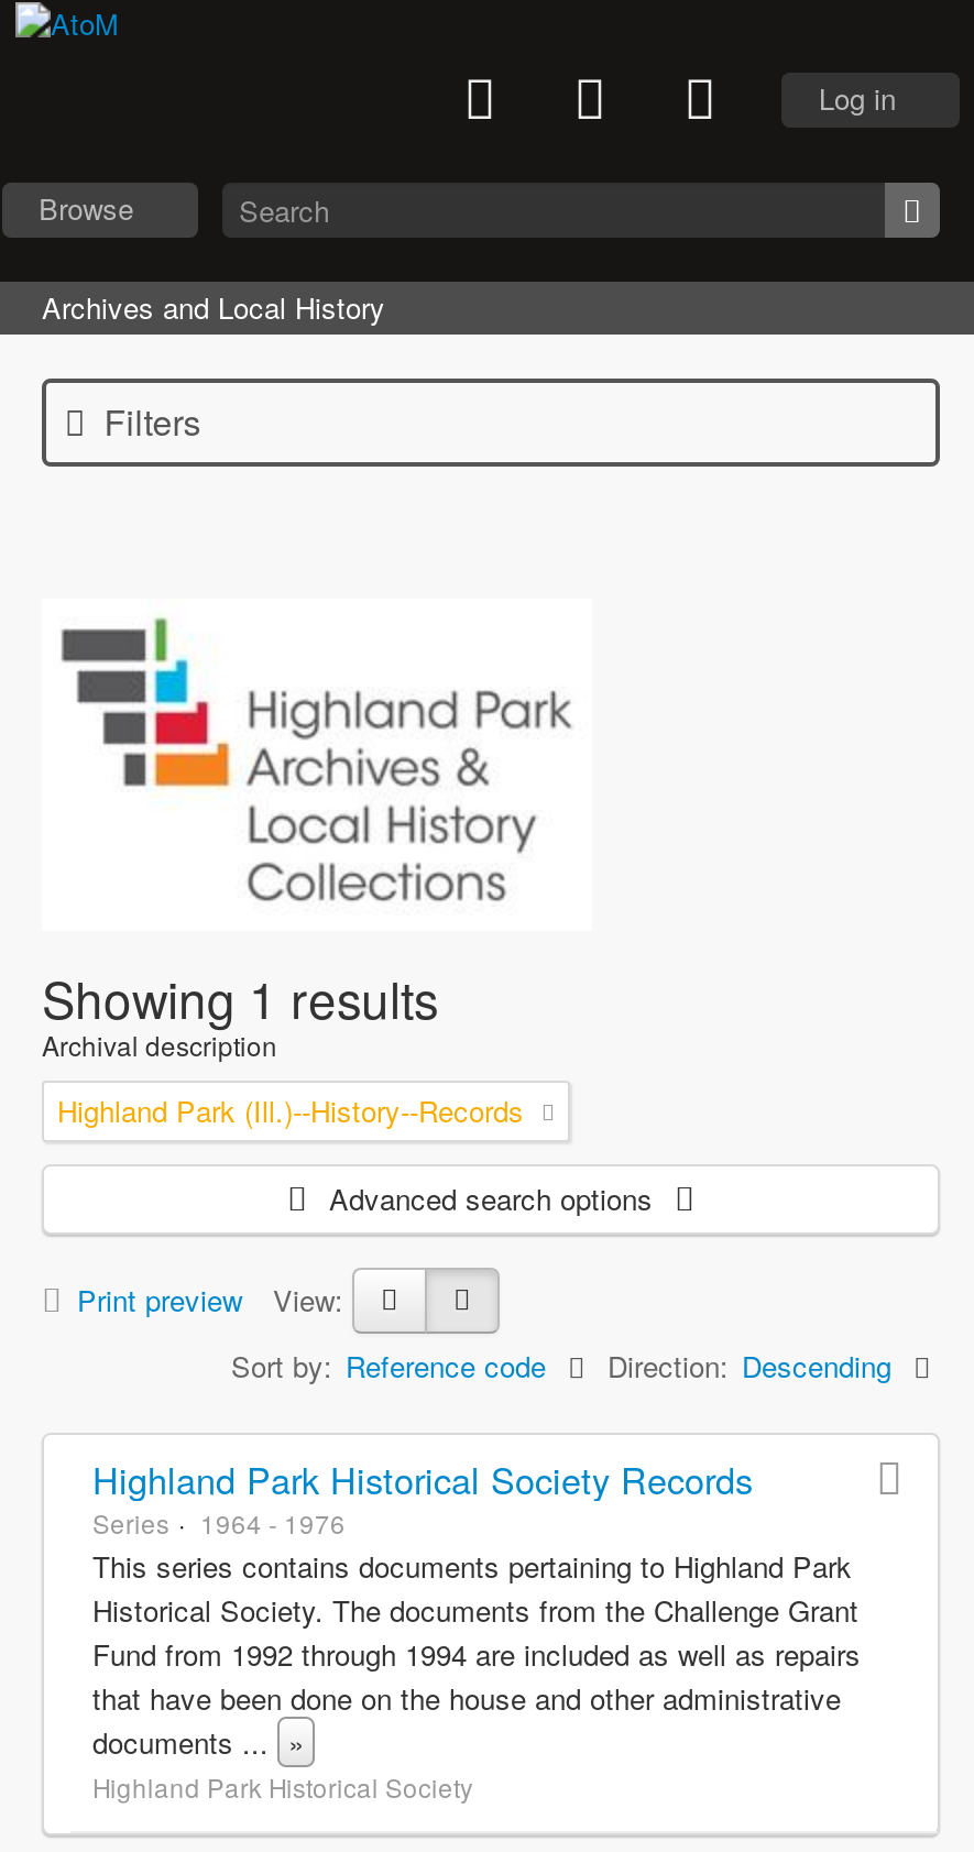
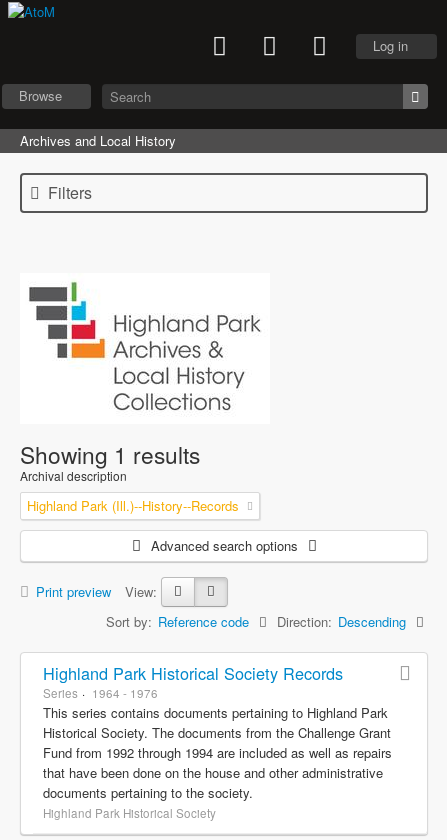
[92,1720,304,1762] documents... » -> [43,783,253,802] documents pertaining to the society.

